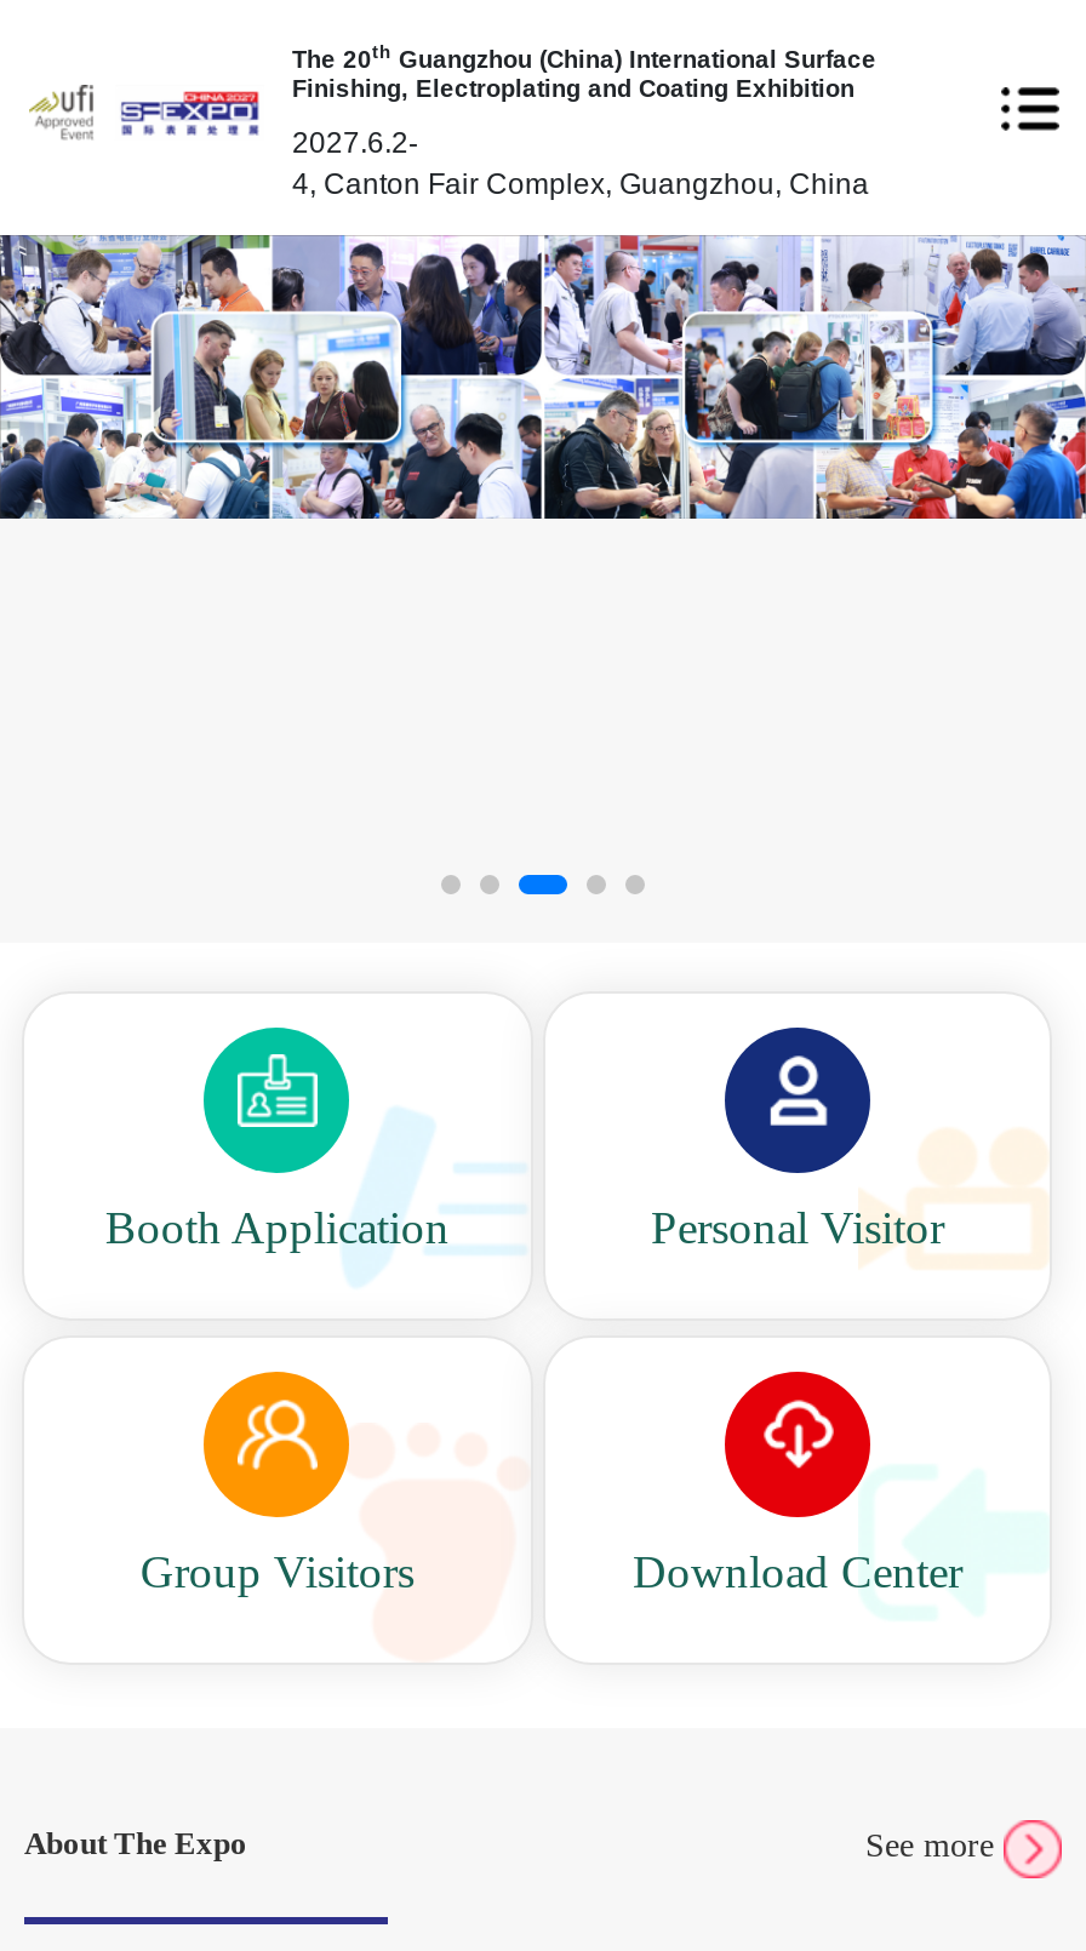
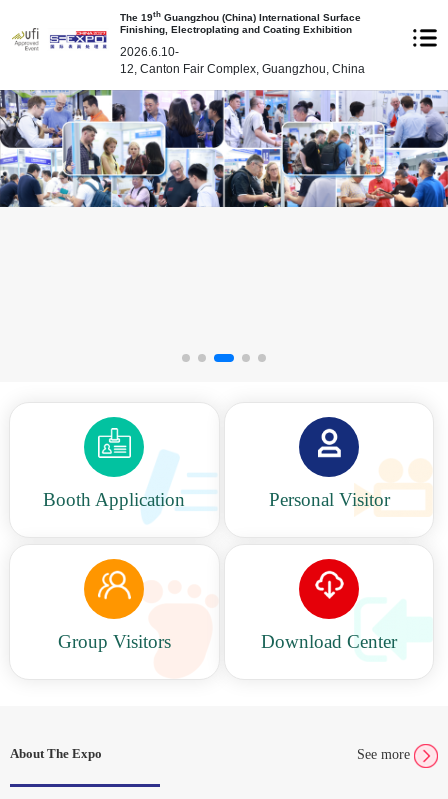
[292,42,876,72] The 20th Guangzhou (China) International Surface -> [120,10,361,23] The 19th Guangzhou (China) International Surface
[292,125,418,159] 2027.6.2- -> [120,45,179,59] 2026.6.10-
[292,167,869,200] 4, Canton Fair Complex, Guangzhou, China -> [120,62,365,76] 12, Canton Fair Complex, Guangzhou, China

